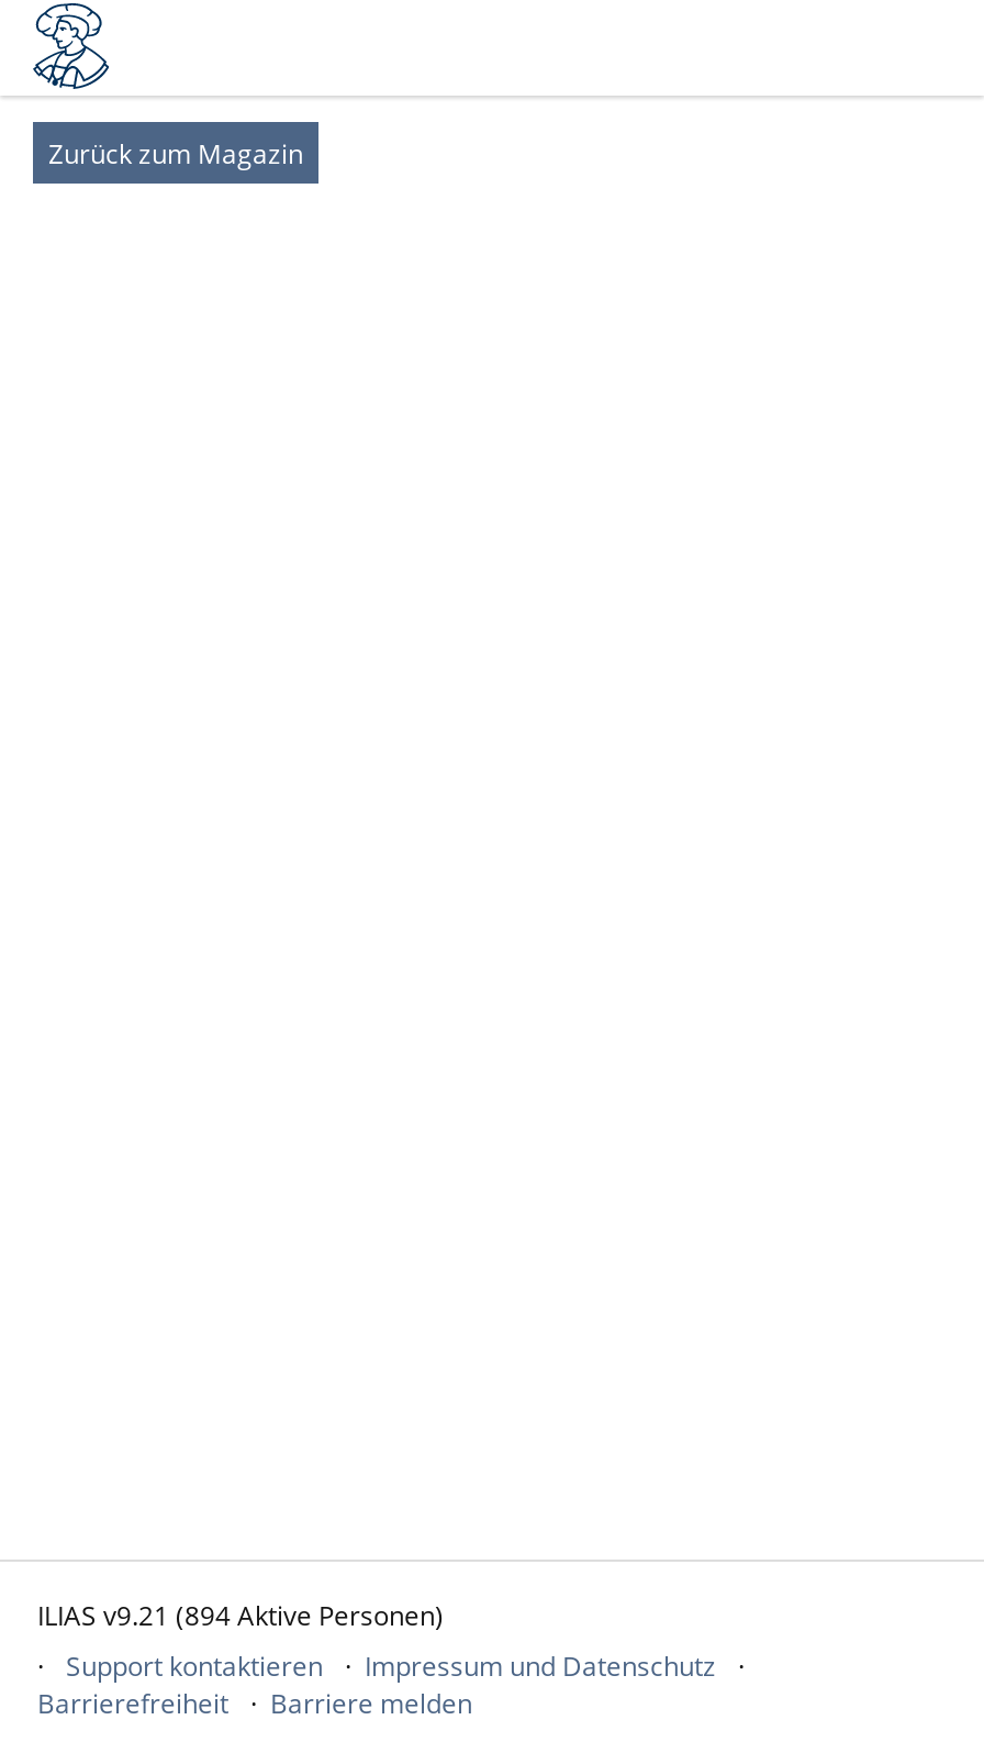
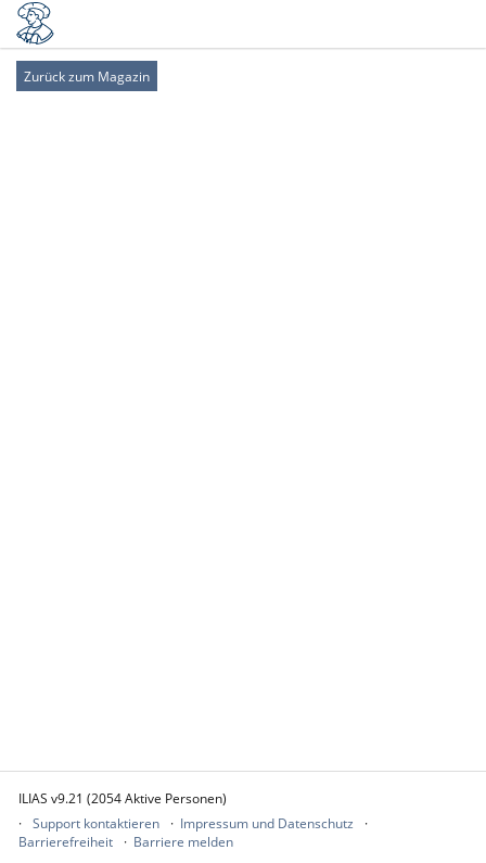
[37,1597,444,1634] ILIAS v9.21 (894 Aktive Personen) -> [18,789,227,808] ILIAS v9.21 (2054 Aktive Personen)

